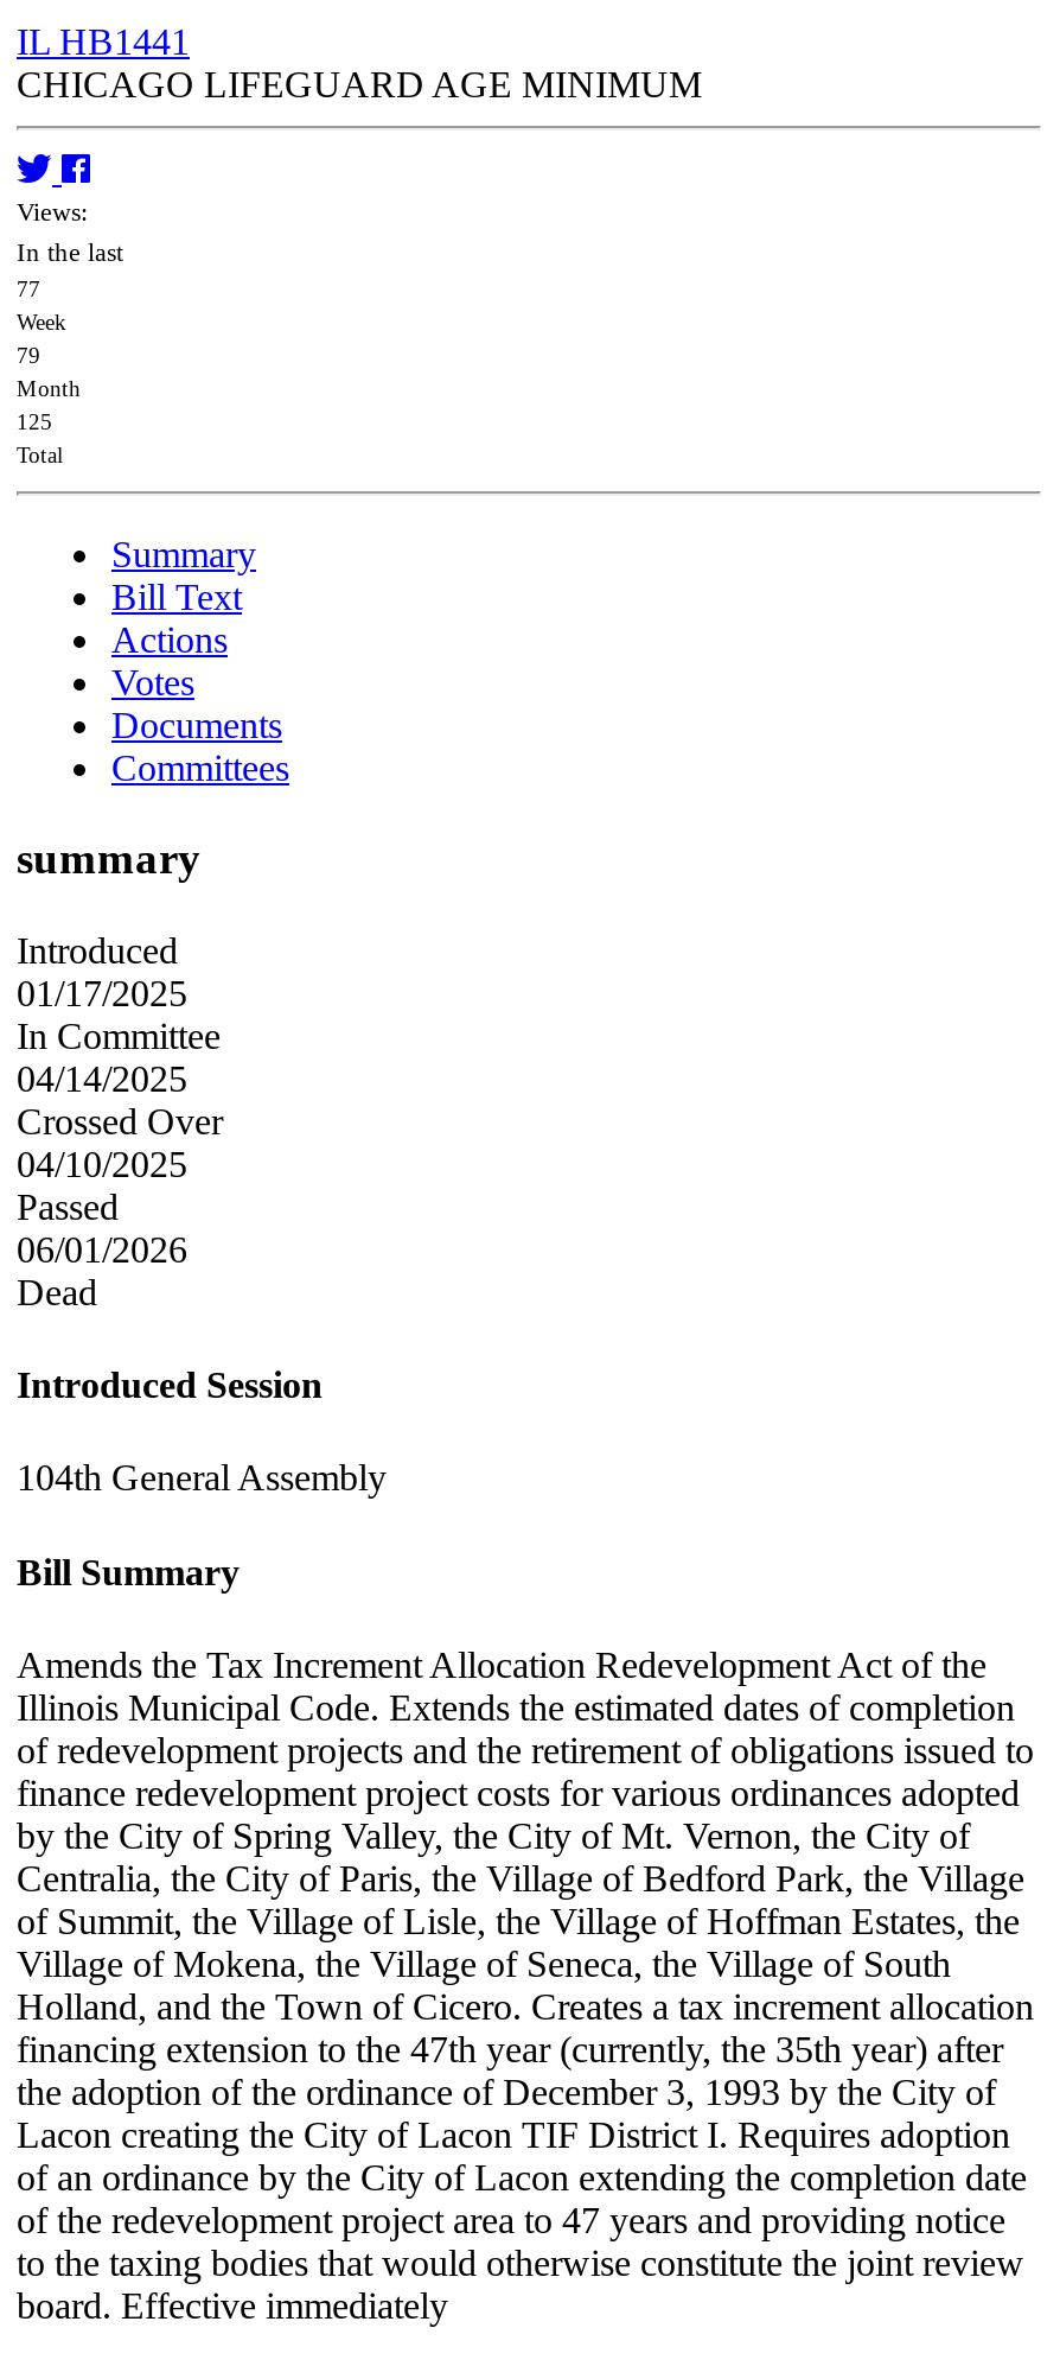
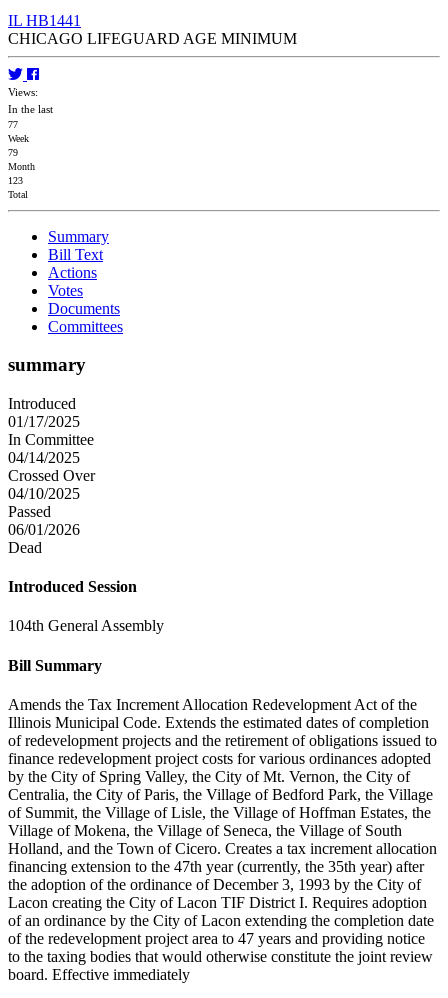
[17,407,52,433] 125 -> [8,174,23,185] 123

